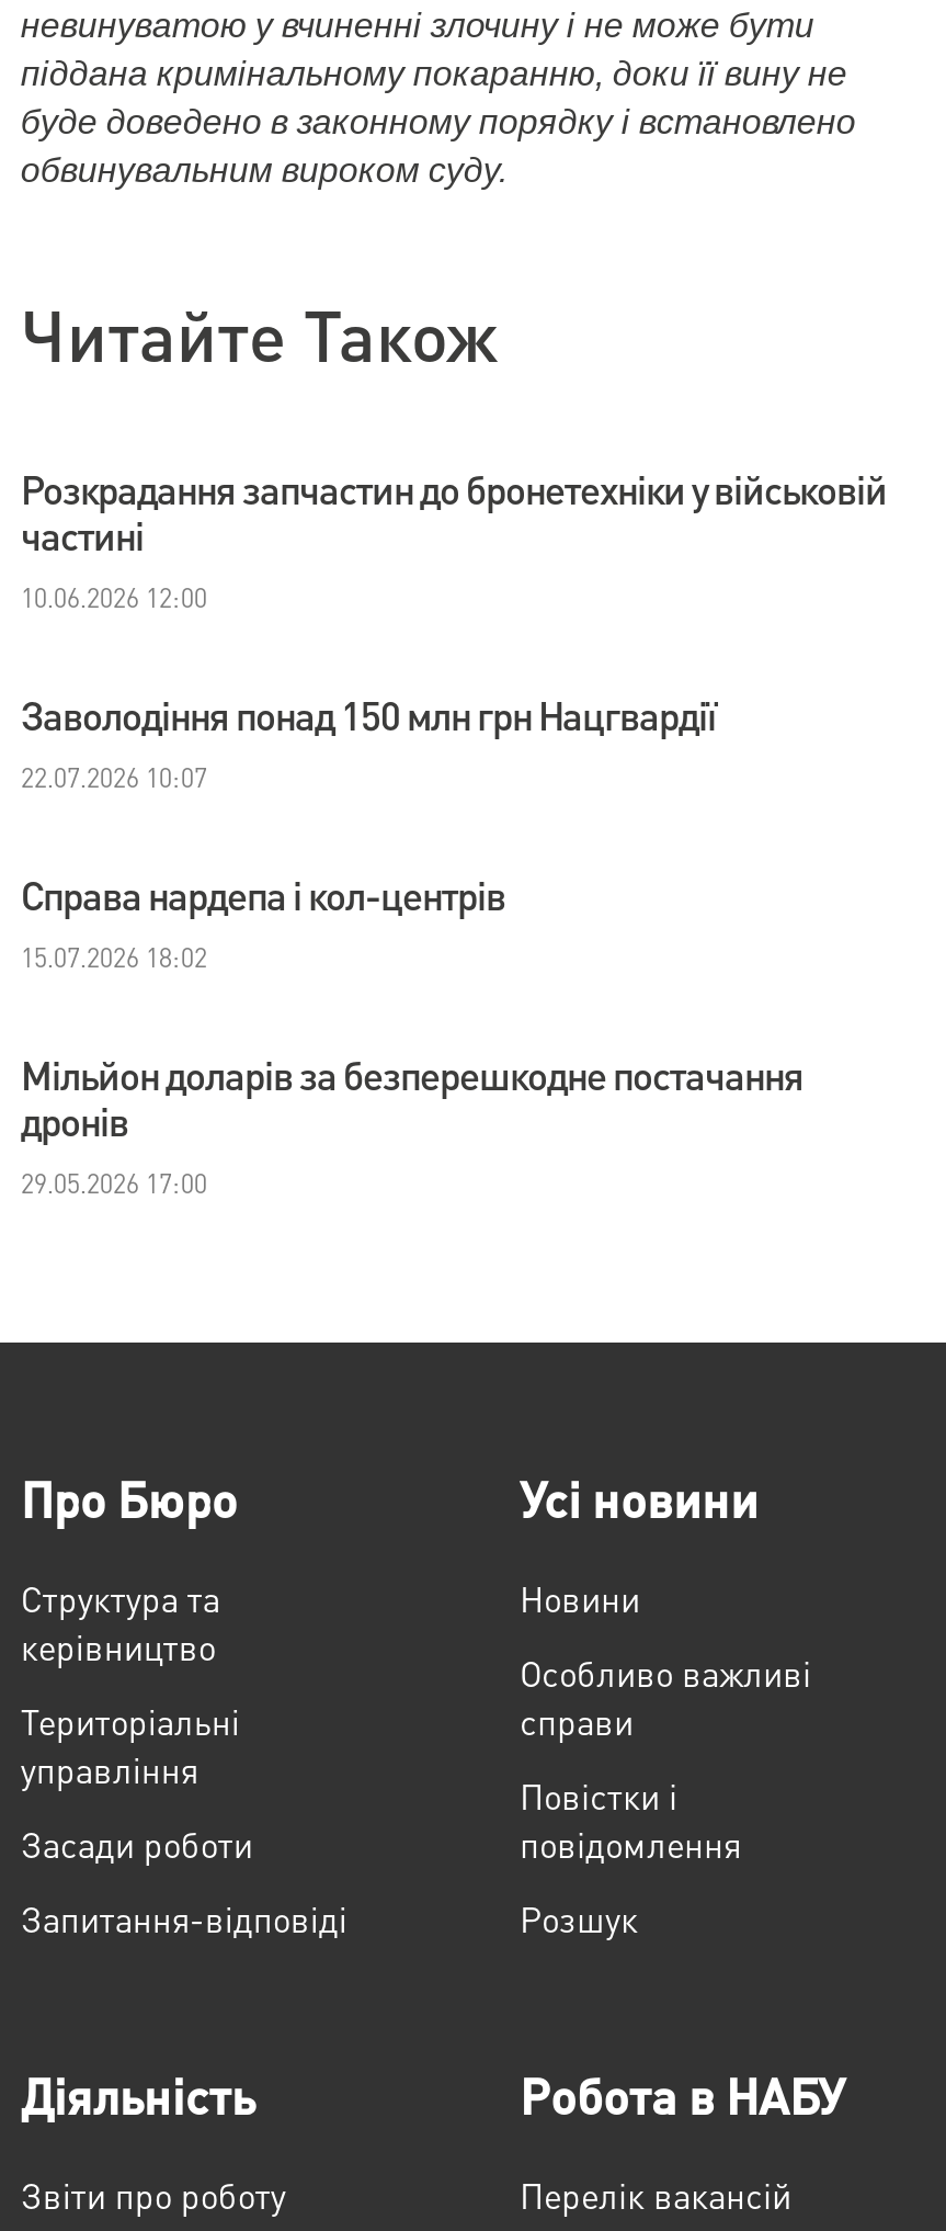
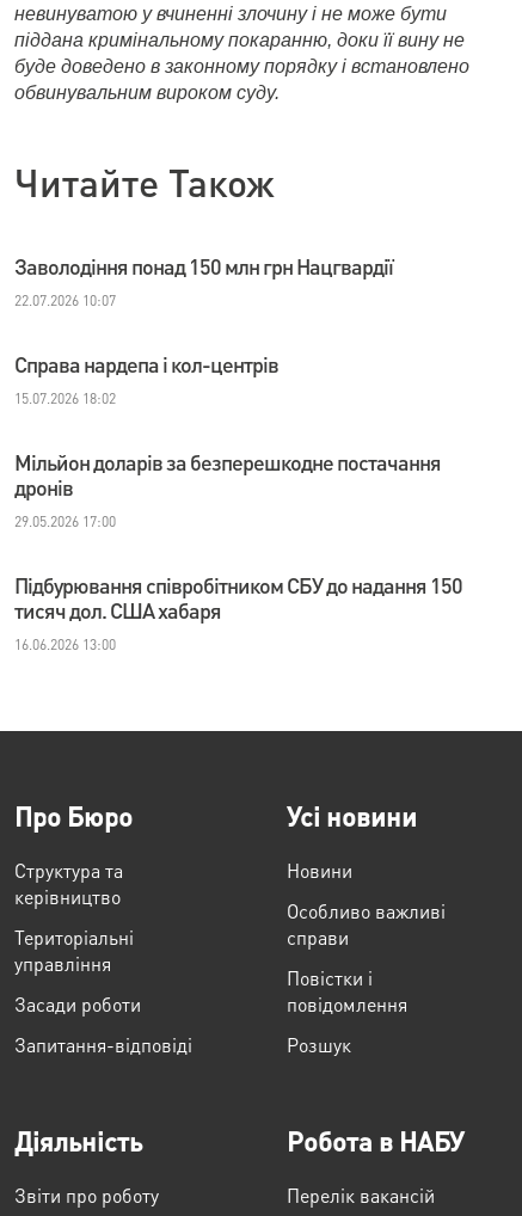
[21,464,887,615] Розкрадання запчастин до бронетехніки у військовій | частині | 10.06.2026 12:00 -> none
moved [21,690,803,1201] -> [15,253,441,531]: Заволодіння понад 150 млн грн Нацгвардії | 22.07.2026 10:07 | Справа нардепа і кол-центрів | 15.07.2026 18:02 | Мільйон доларів за безперешкодне постачання | дронів | 29.05.2026 17:00
none -> [15,571,463,654] Підбурювання співробітником СБУ до надання 150 | тисяч дол. США хабаря | 16.06.2026 13:00

